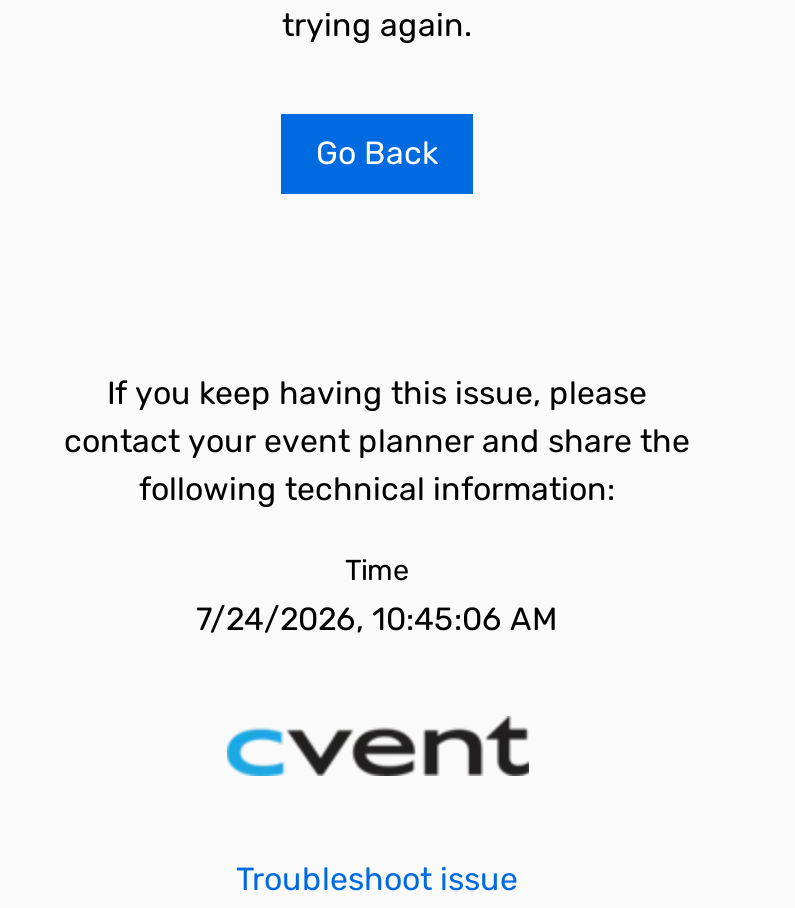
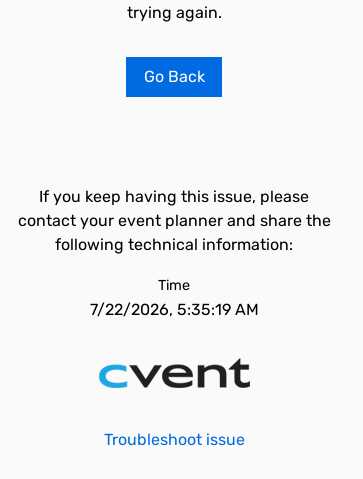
[196,600,558,638] 7/24/2026, 10:45:06 AM -> [89,300,258,319] 7/22/2026, 5:35:19 AM

